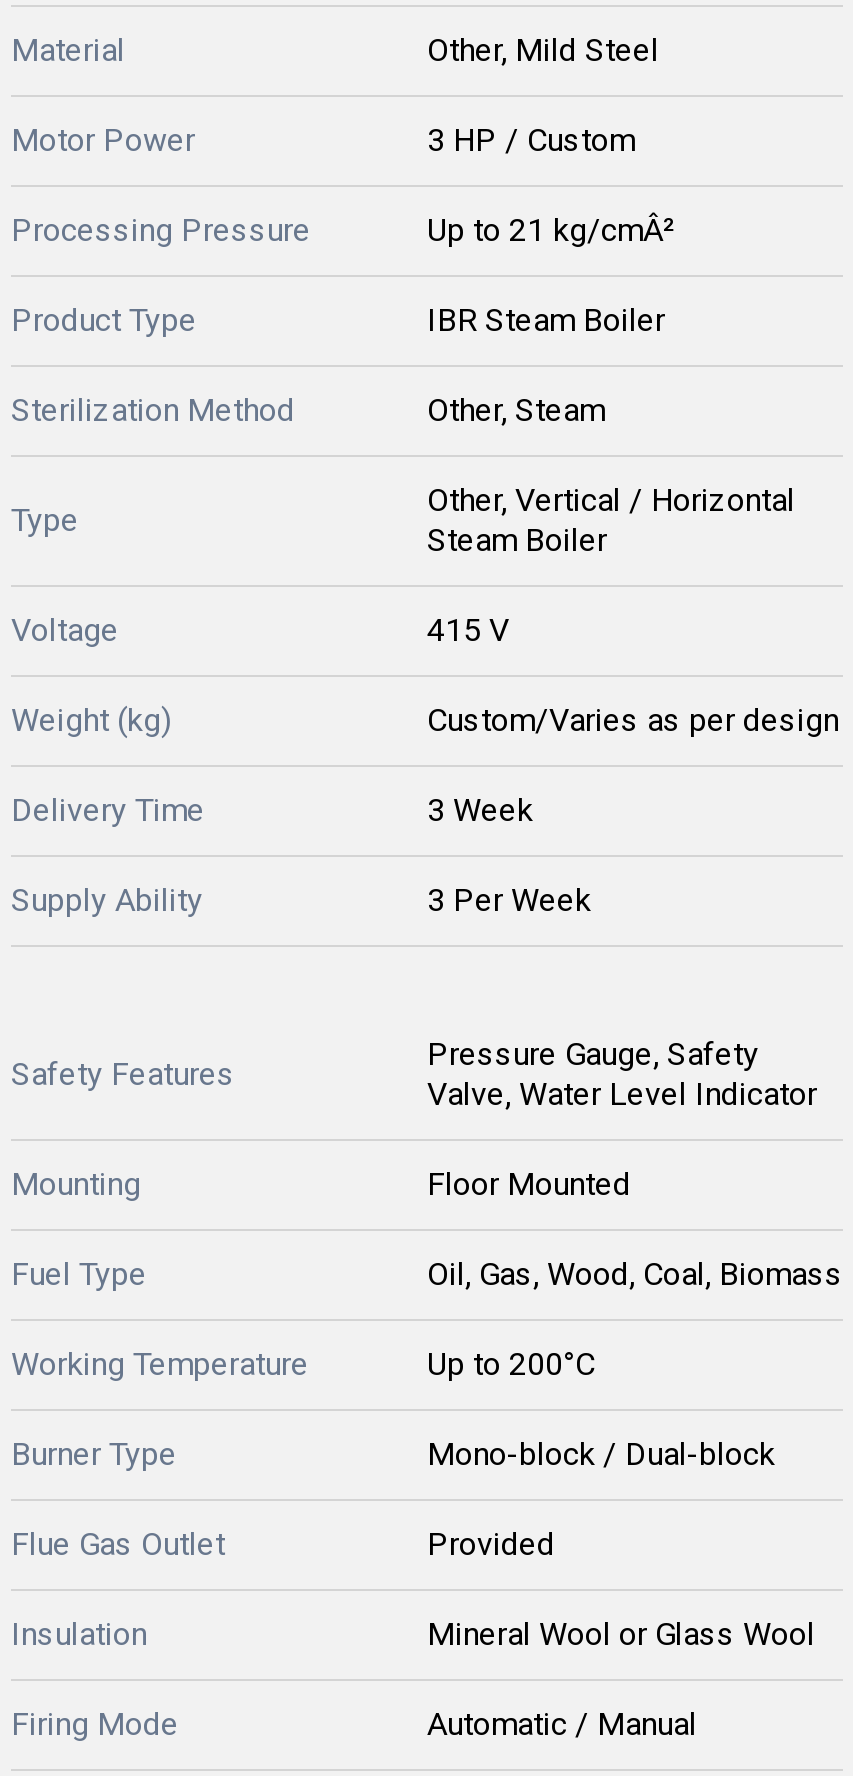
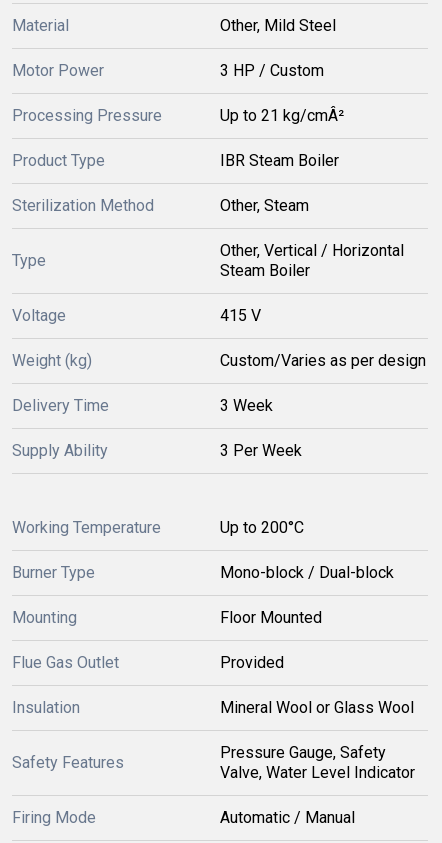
moved [427,1035,817,1113] -> [220,743,415,782]: Pressure Gauge, Safety | Valve, Water Level Indicator
moved [11,1055,235,1093] -> [12,753,124,772]: Safety Features
moved [11,1165,631,1203] -> [12,608,322,627]: Mounting | Floor Mounted
[11,1255,843,1293] Fuel Type | Oil, Gas, Wood, Coal, Biomass -> none
moved [11,1345,775,1473] -> [12,518,394,582]: Working Temperature | Up to 200°C | Burner Type | Mono-block / Dual-block
moved [11,1525,815,1653] -> [12,653,414,717]: Flue Gas Outlet | Provided | Insulation | Mineral Wool or Glass Wool

